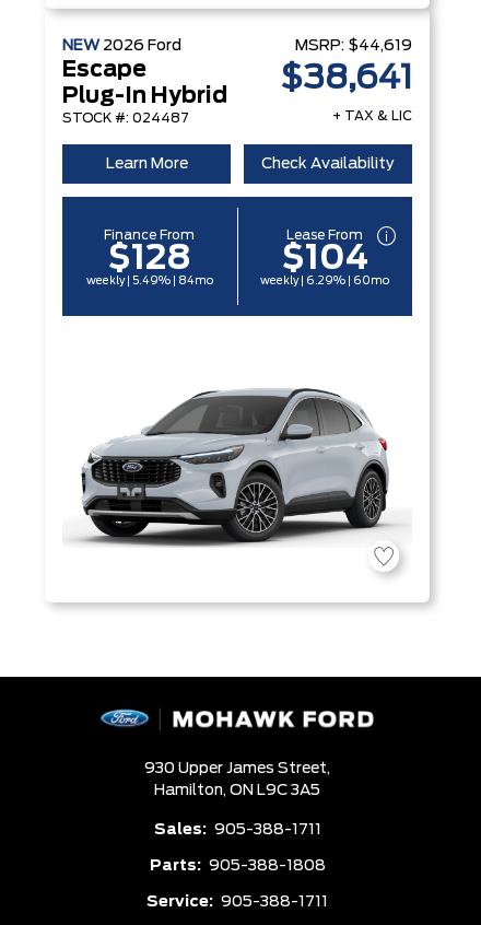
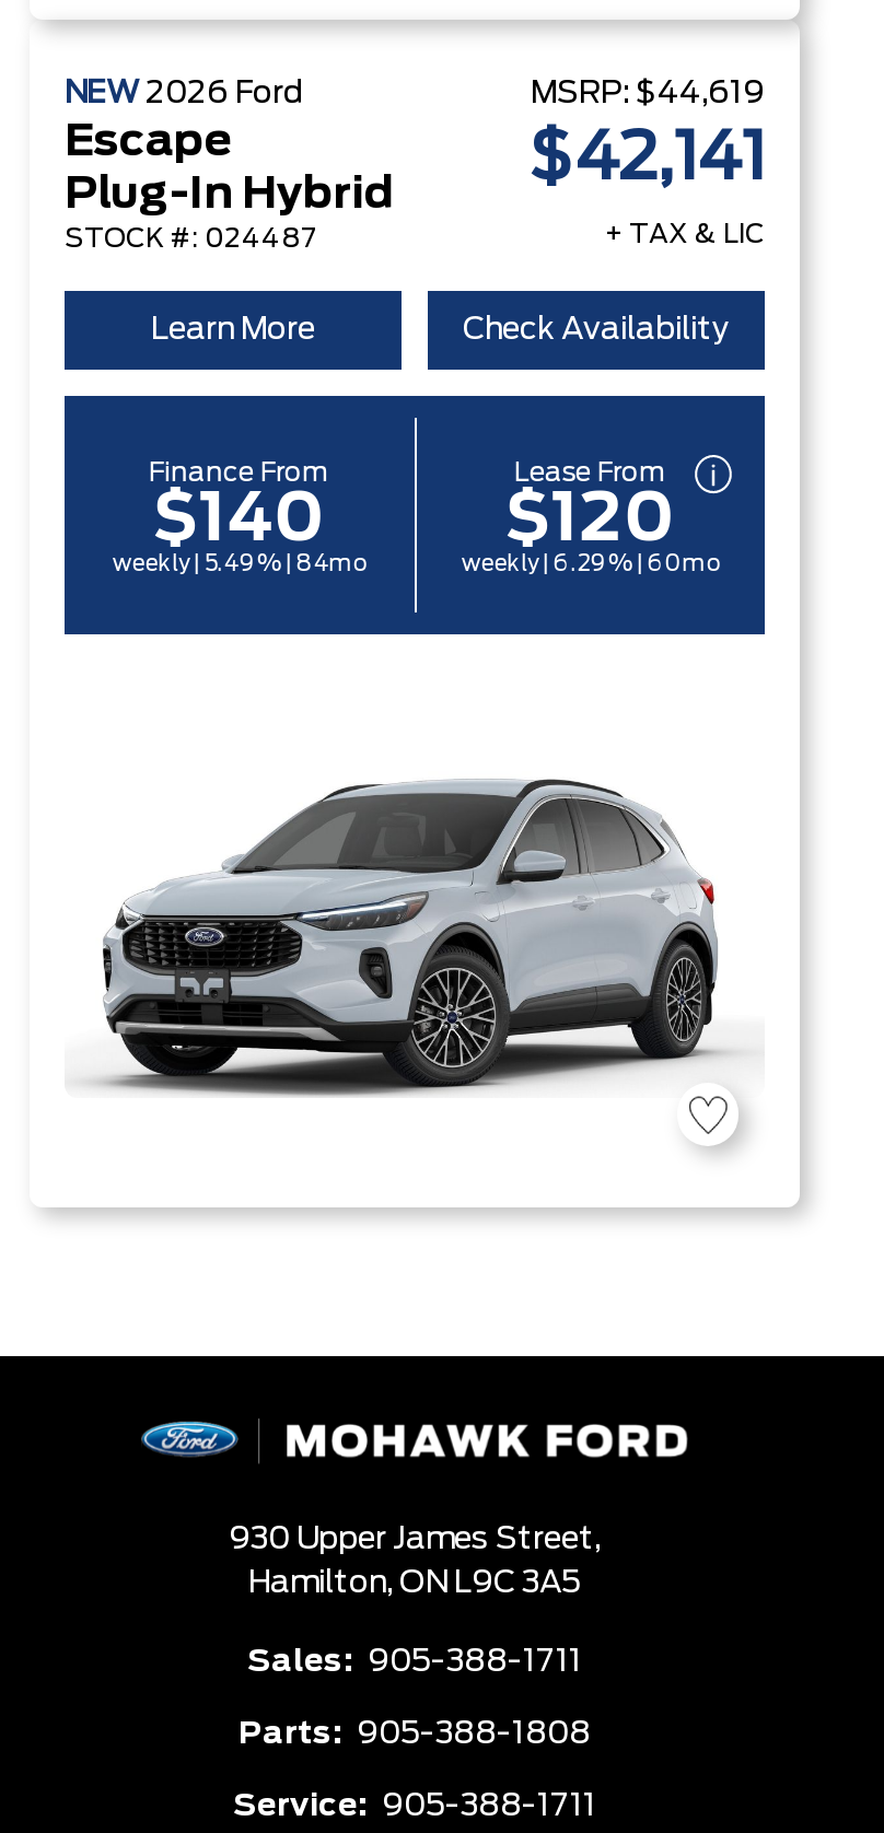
[280,62,412,95] $38,641 -> [528,127,765,192] $42,141
[109,242,191,275] $128 -> [153,487,326,552] $140
[282,242,368,275] $104 -> [505,487,676,552] $120

